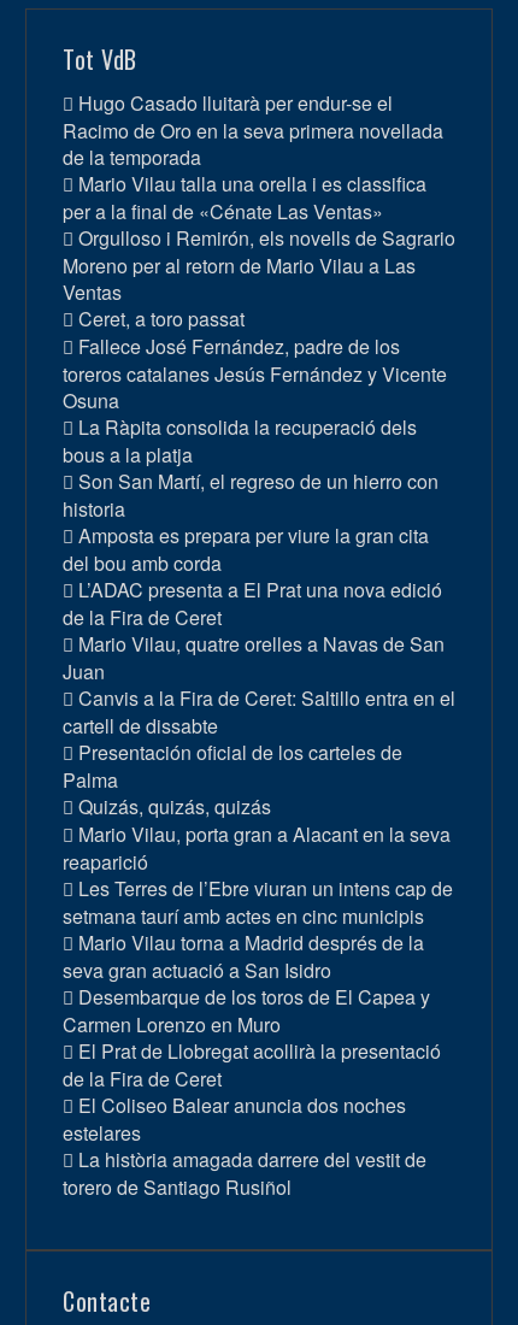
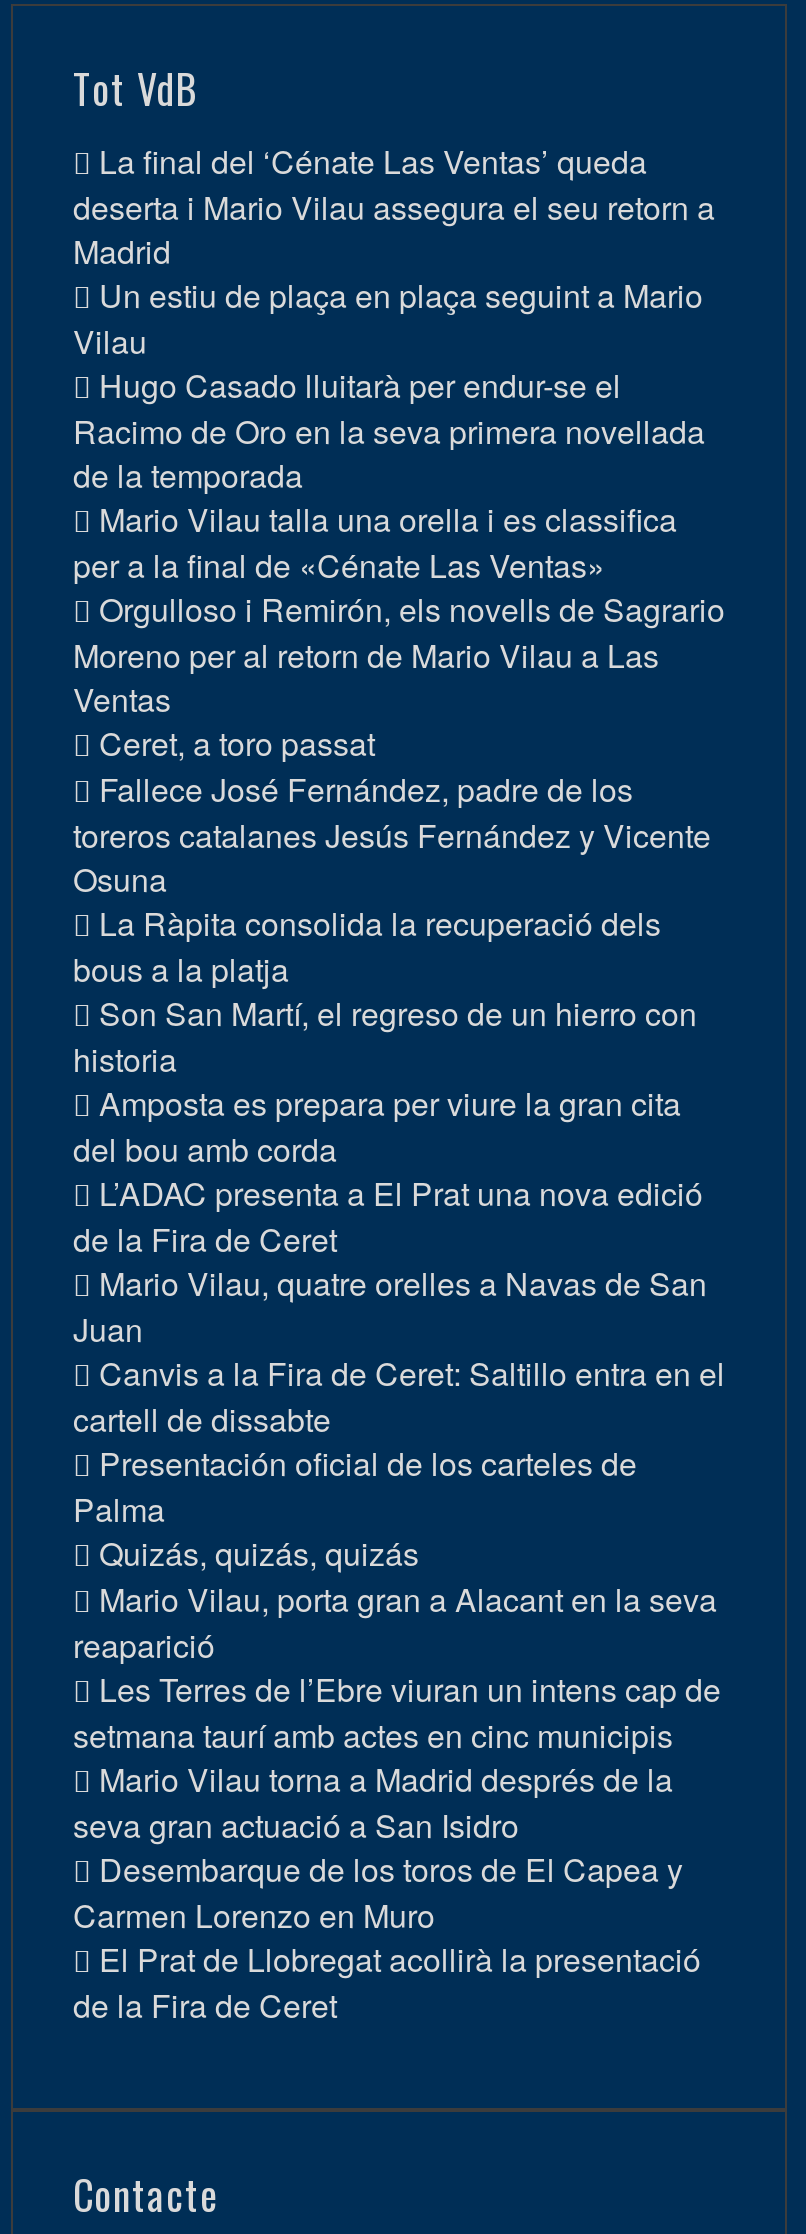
none -> [73,138,715,364] La final del ‘Cénate Las Ventas’ queda | deserta i Mario Vilau assegura el seu retorn a | Madrid | Un estiu de plaça en plaça seguint a Mario | Vilau
moved [63,89,455,1093] -> [73,362,725,2028]: Hugo Casado lluitarà per endur-se el | Racimo de Oro en la seva primera novellada | de la temporada | ... | El Prat de Llobregat acollirà la presentació | de la Fira de Ceret
[63,1092,426,1201] El Coliseo Balear anuncia dos noches | estelares | La història amagada darrere del vestit de | torero de Santiago Rusiñol -> none

